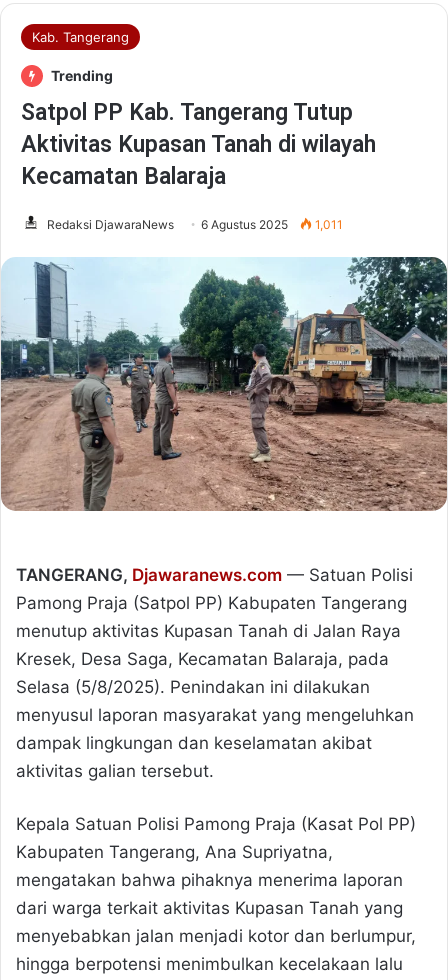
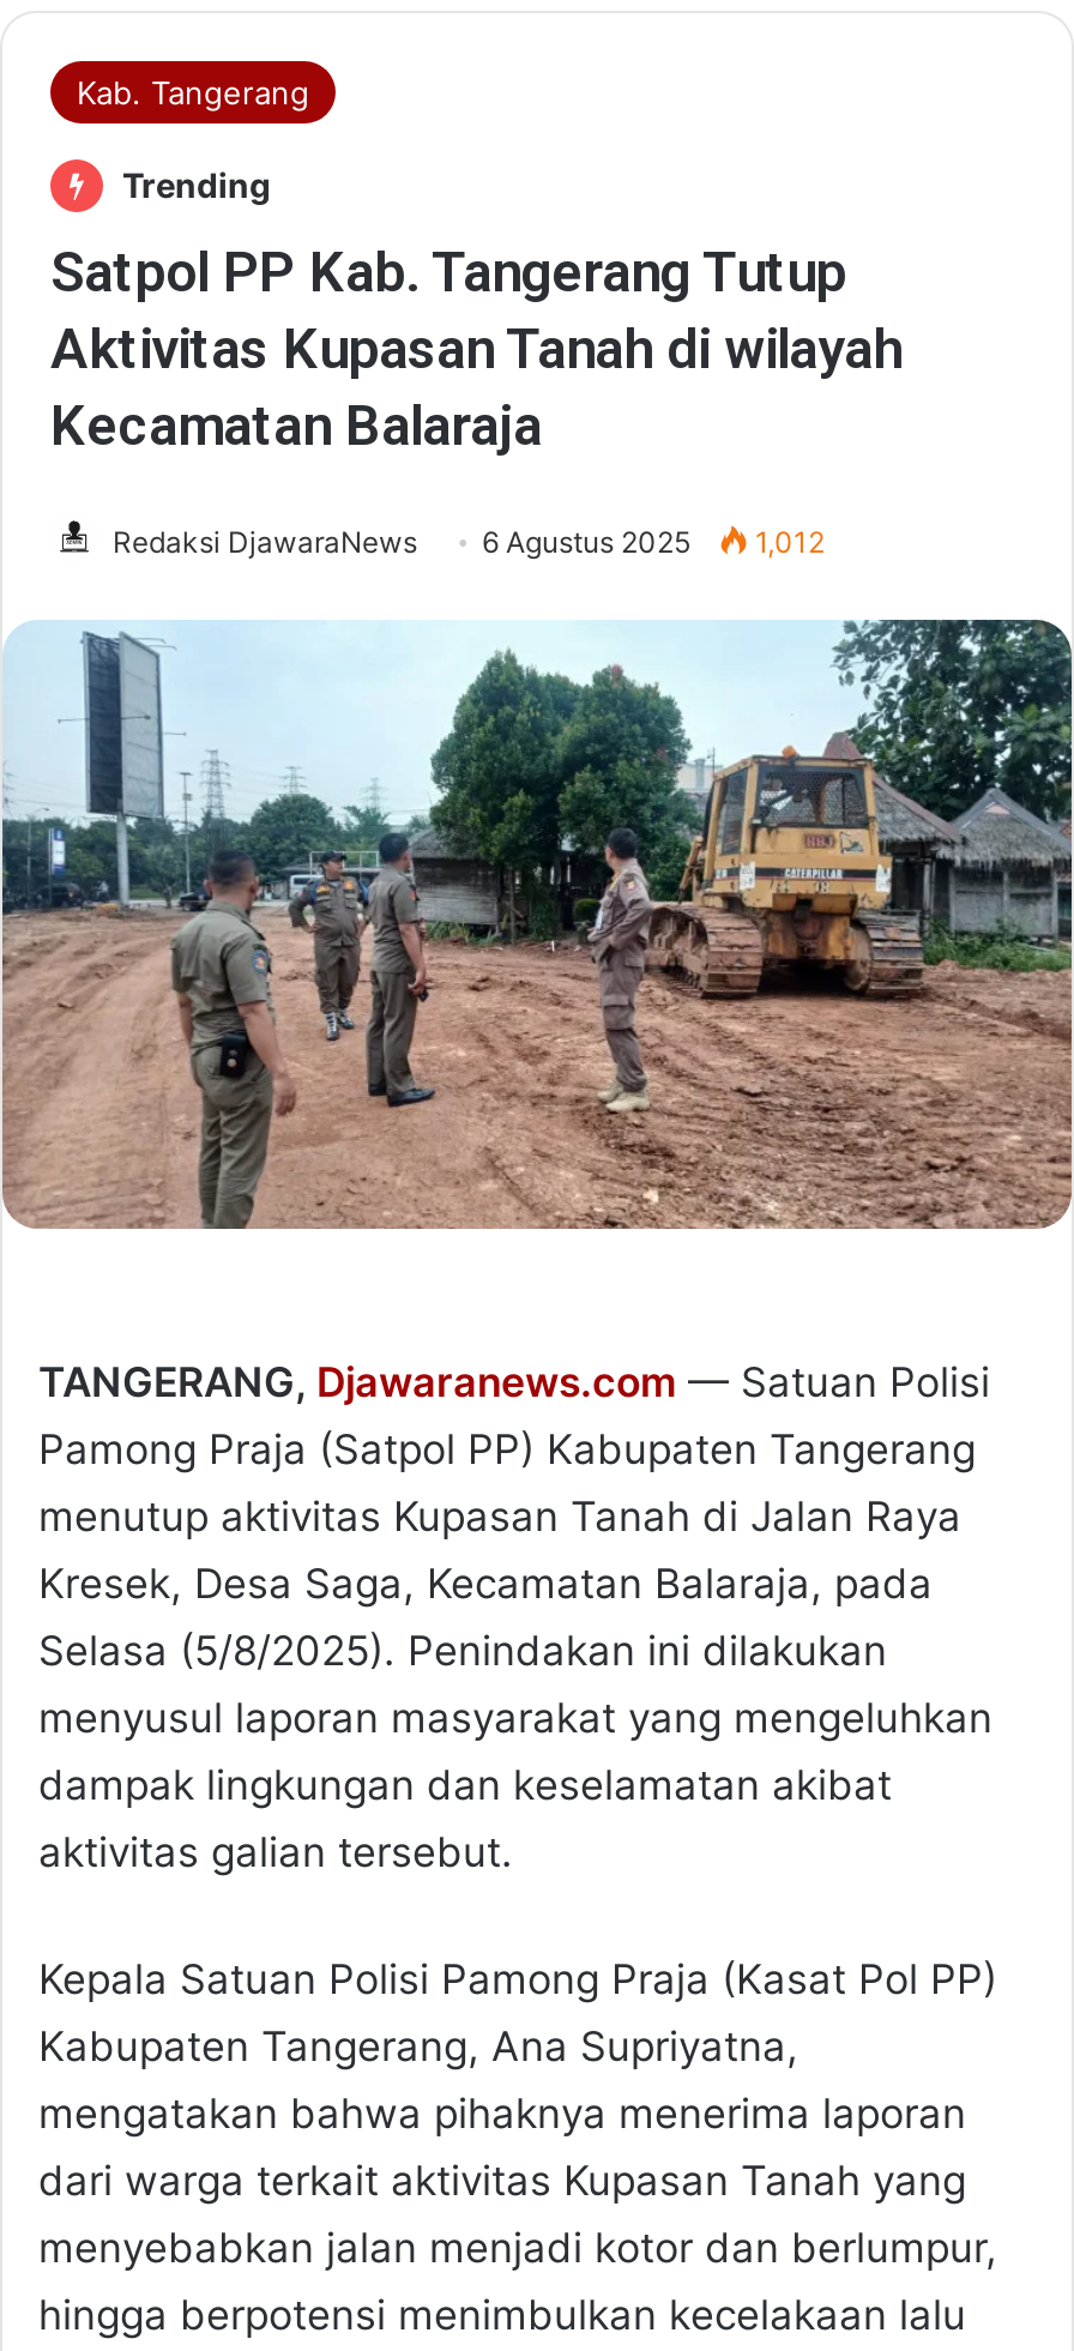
[47,217,343,232] Redaksi DjawaraNews 6 Agustus 2025 1,011 -> [113,523,825,559] Redaksi DjawaraNews 6 Agustus 2025 1,012

